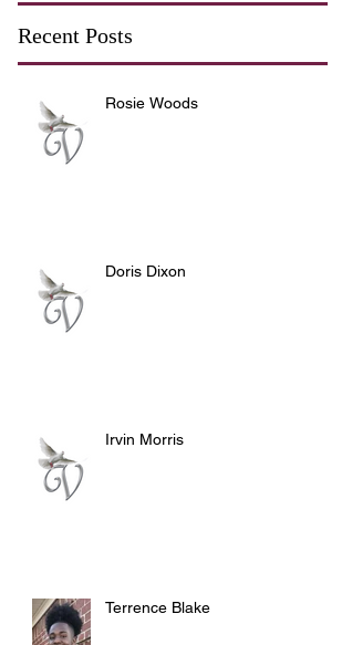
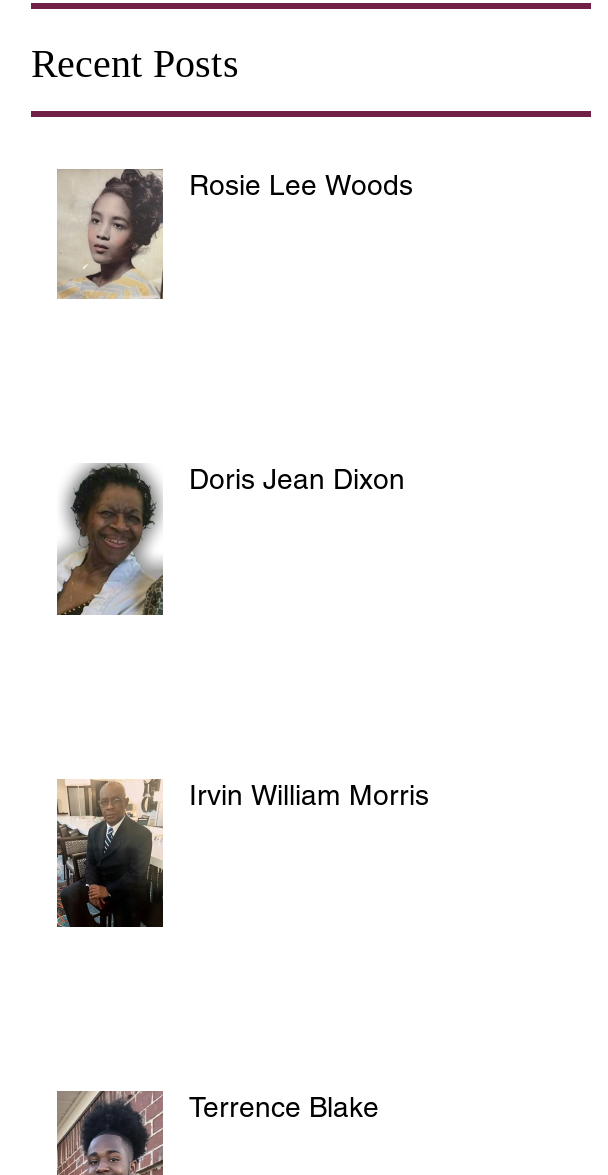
[32,94,198,164] [image] | Rosie Woods -> [55,167,413,301] [image] | Rosie Lee Woods
[32,257,186,335] [image] | Doris Dixon -> [55,461,405,617] [image] | Doris Jean Dixon
[32,431,184,508] [image] | Irvin Morris -> [55,777,429,929] [image] | Irvin William Morris

